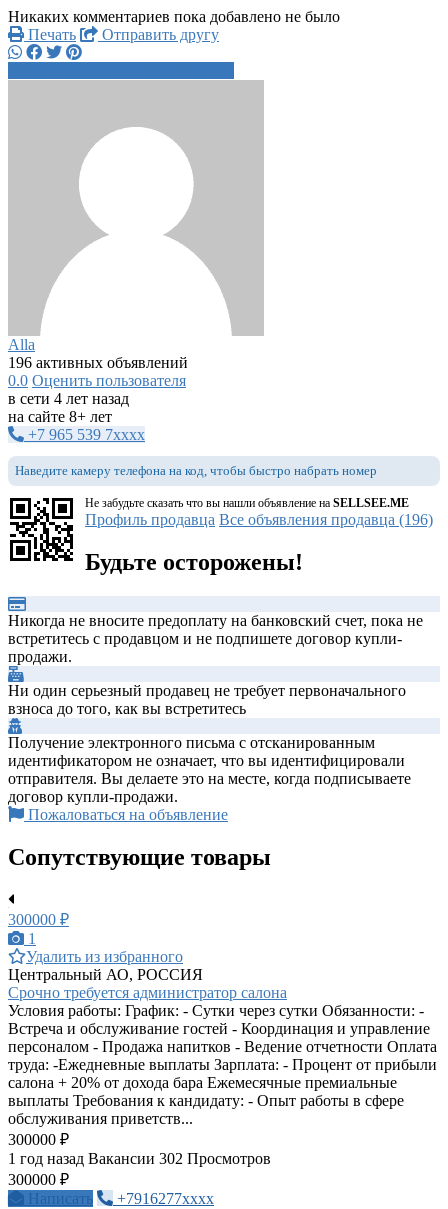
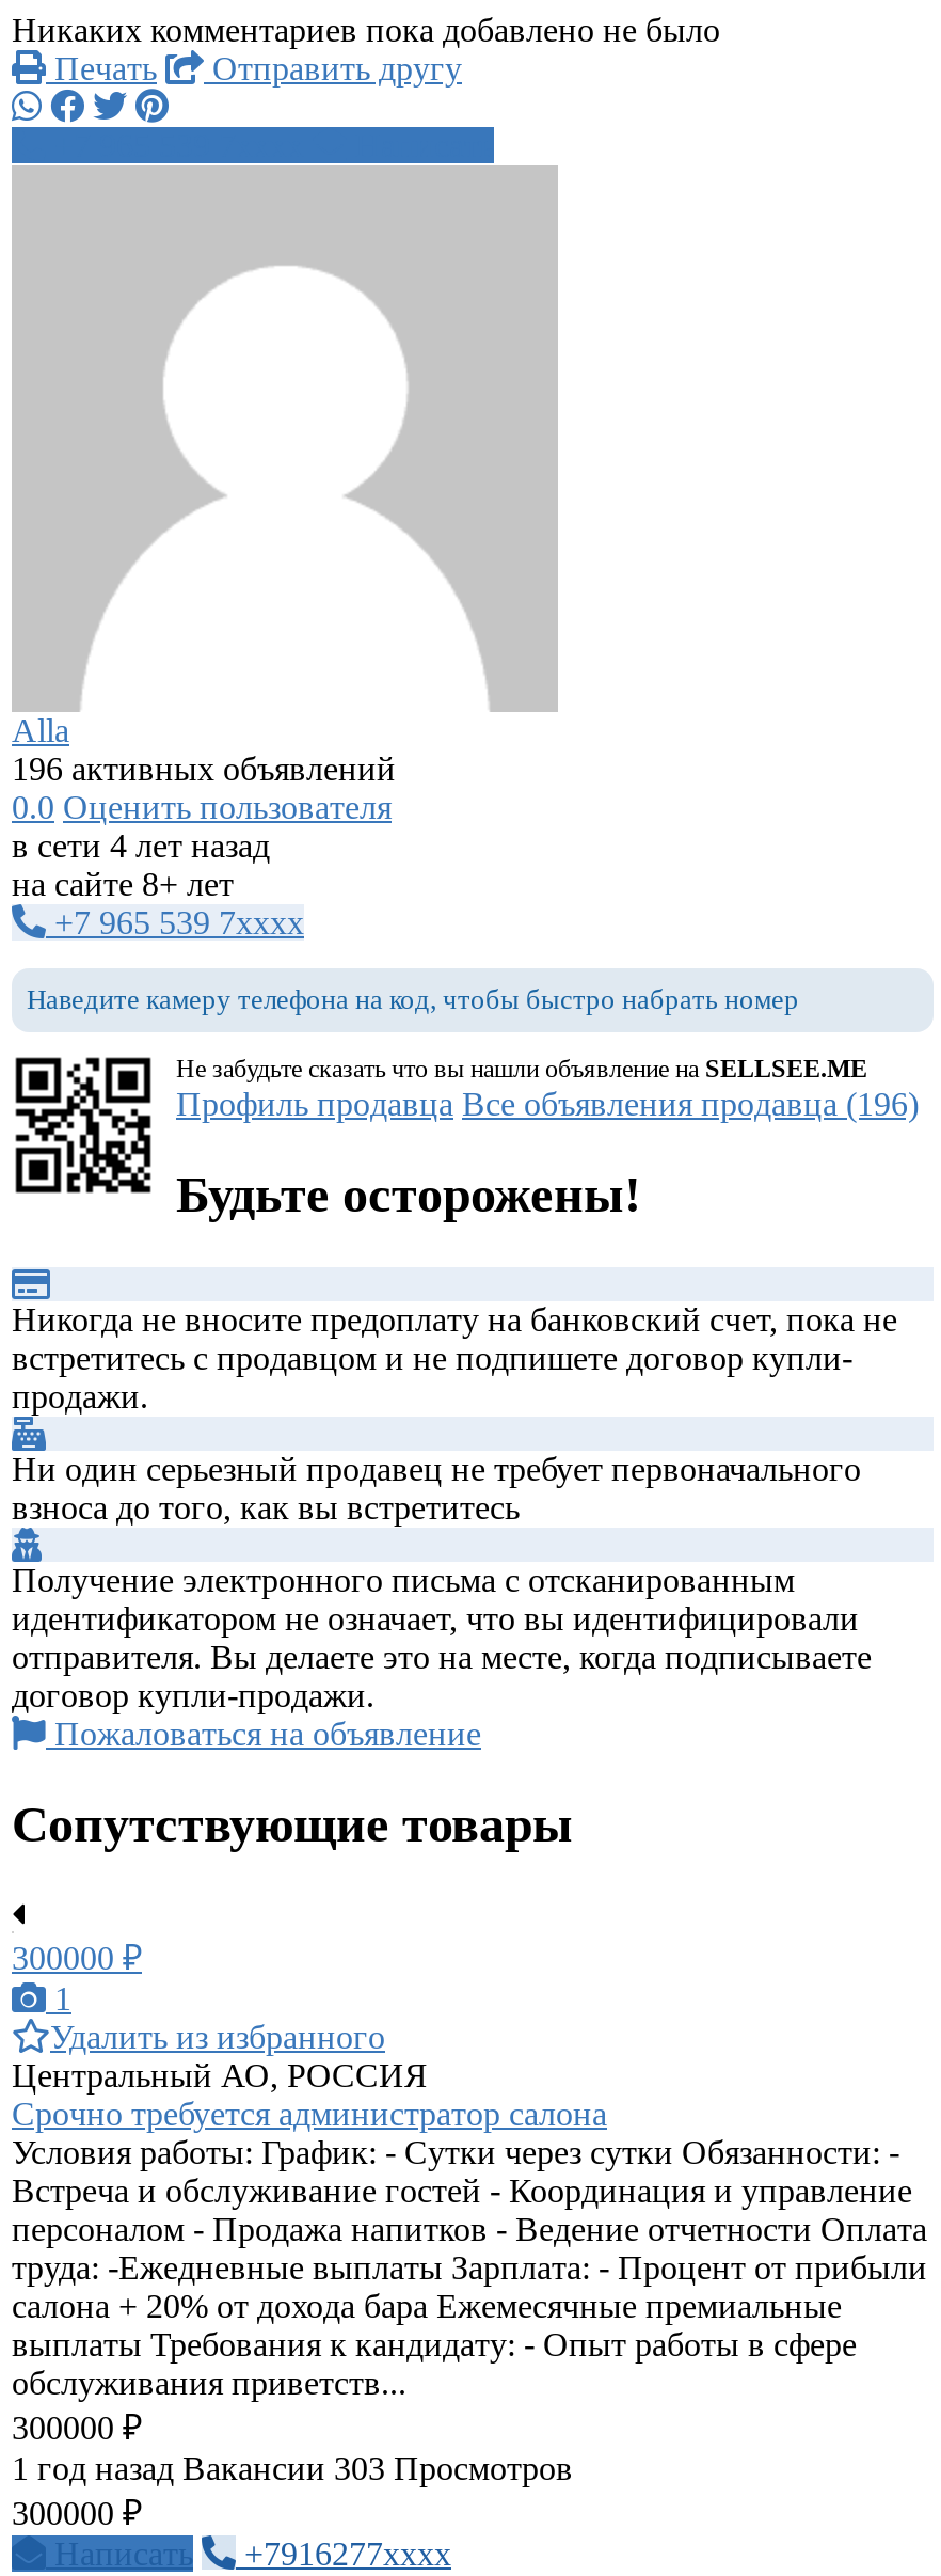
[8,1150,271,1167] 1 год назад Вакансии 302 Просмотров -> [12,2450,573,2486] 1 год назад Вакансии 303 Просмотров

